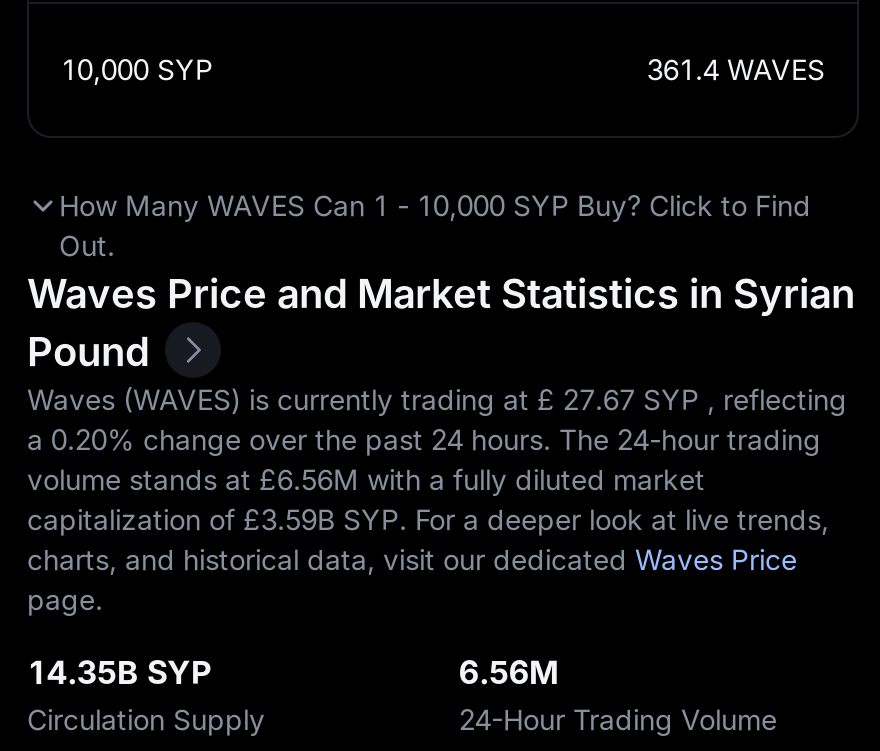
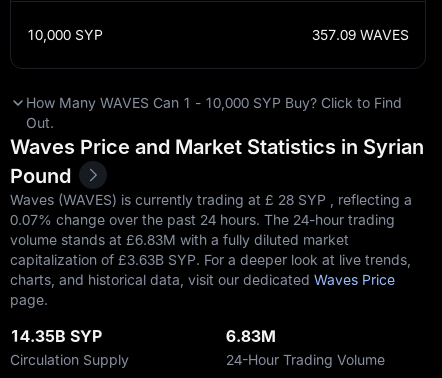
[647,52,825,86] 361.4 WAVES -> [312,26,409,43] 357.09 WAVES
[27,382,847,536] Waves (WAVES) is currently trading at £ 27.67 SYP , reflecting | a 0.20% change over the past 24 hours. The 24-hour trading | volume stands at £6.56M with a fully diluted market | capitalization of £3.59B SYP. For a deeper look at live trends, -> [10,191,412,268] Waves (WAVES) is currently trading at £ 28 SYP , reflecting a | 0.07% change over the past 24 hours. The 24-hour trading | volume stands at £6.83M with a fully diluted market | capitalization of £3.63B SYP. For a deeper look at live trends,
[459,652,559,692] 6.56M -> [226,326,276,346] 6.83M

